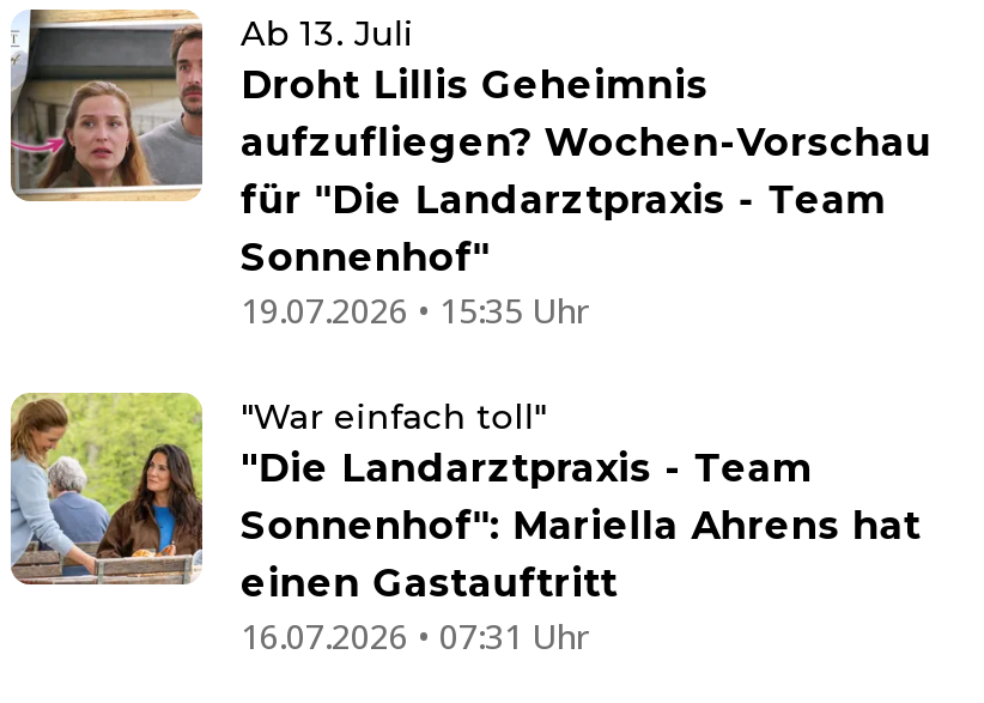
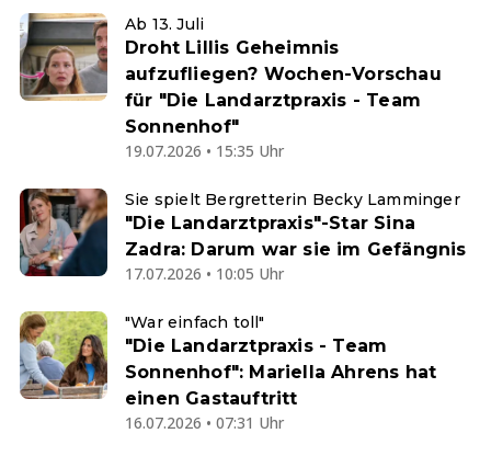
none -> [19,187,466,284] [image] | Sie spielt Bergretterin Becky Lamminger | "Die Landarztpraxis"-Star Sina | Zadra: Darum war sie im Gefängnis | 17.07.2026 • 10:05 Uhr

